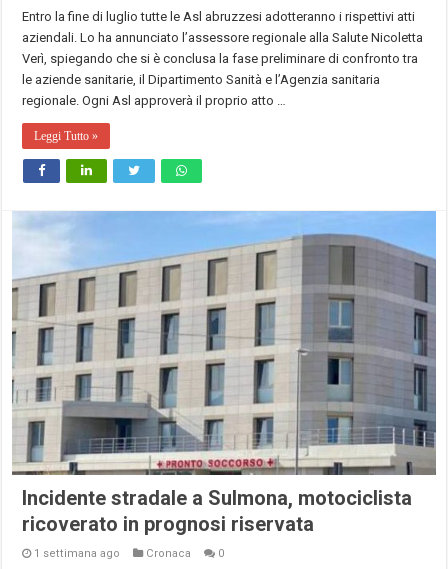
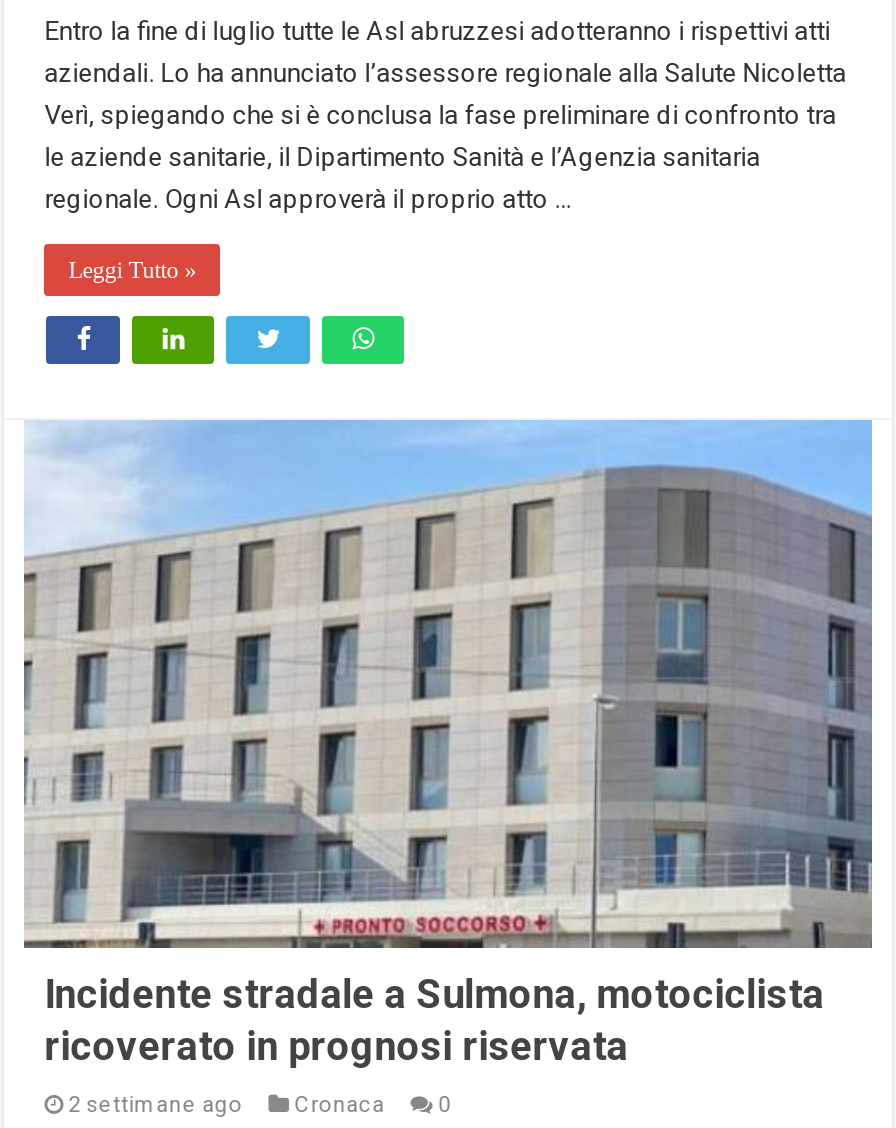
[34,547,120,560] 1 settimana ago -> [68,1093,242,1119] 2 settimane ago

